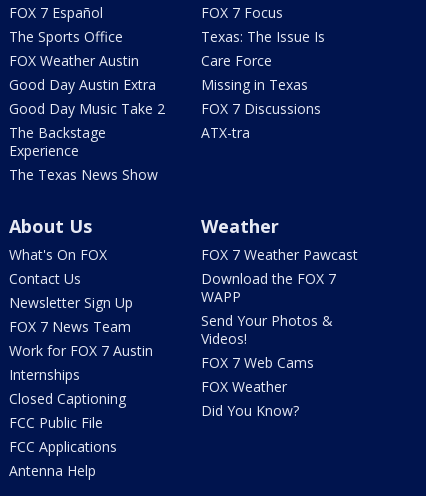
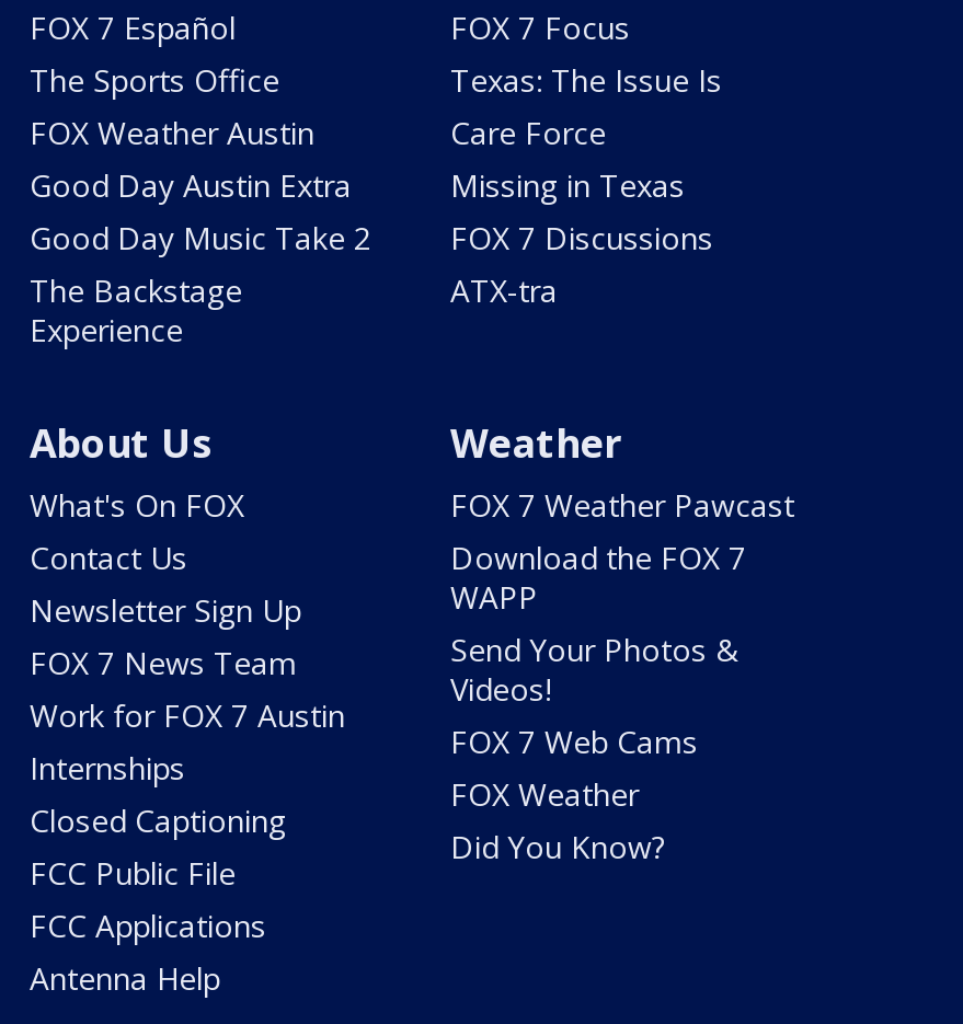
[9,165,158,184] The Texas News Show -> none

